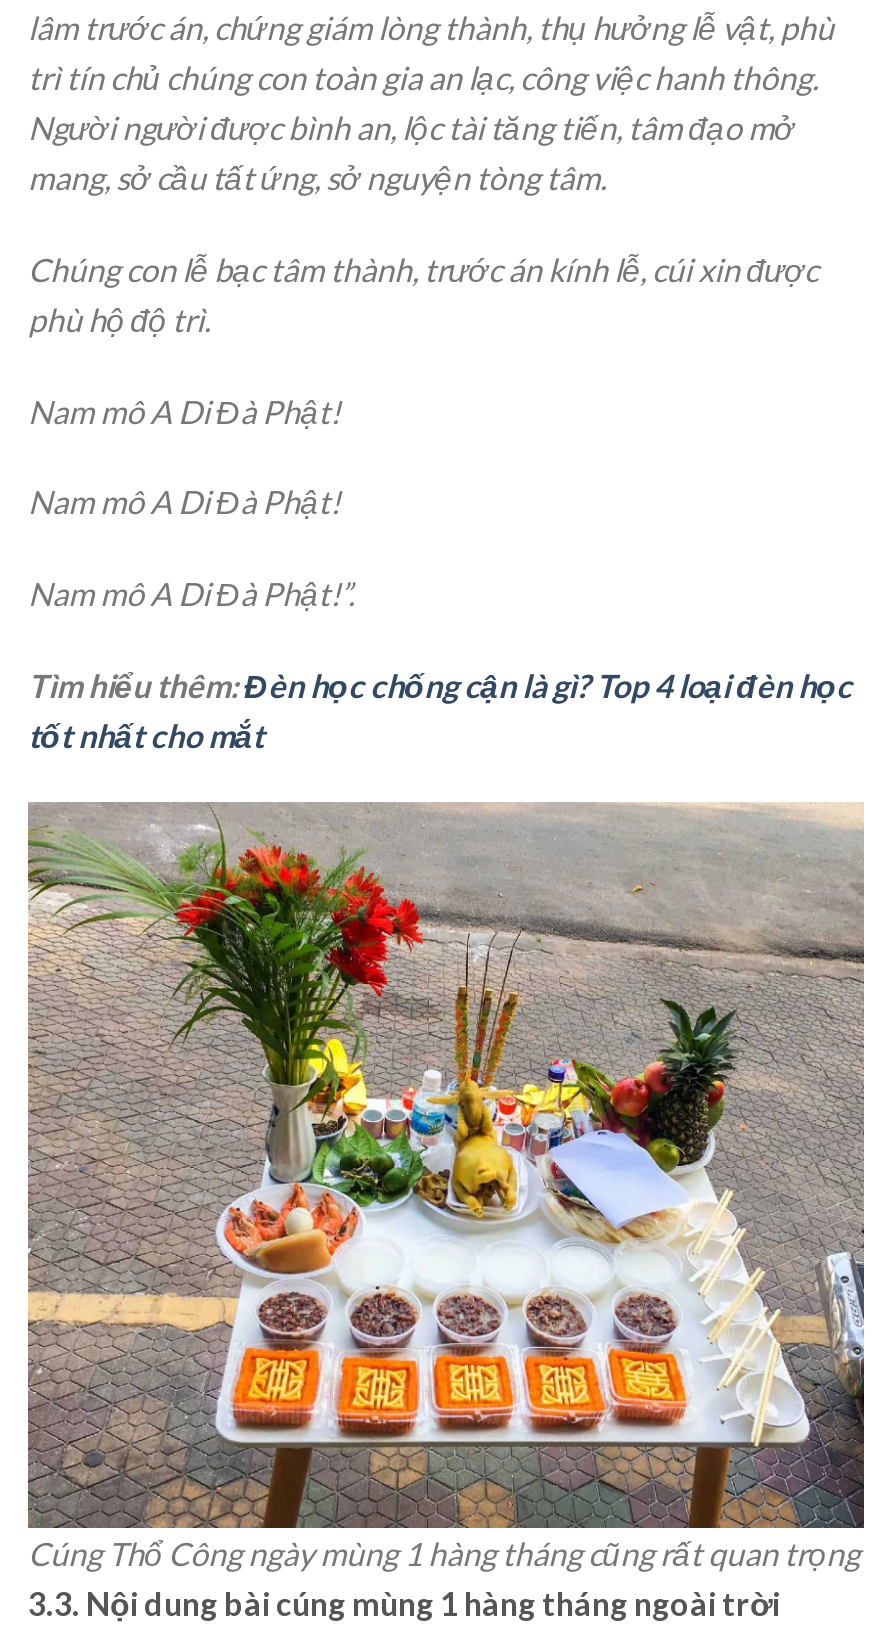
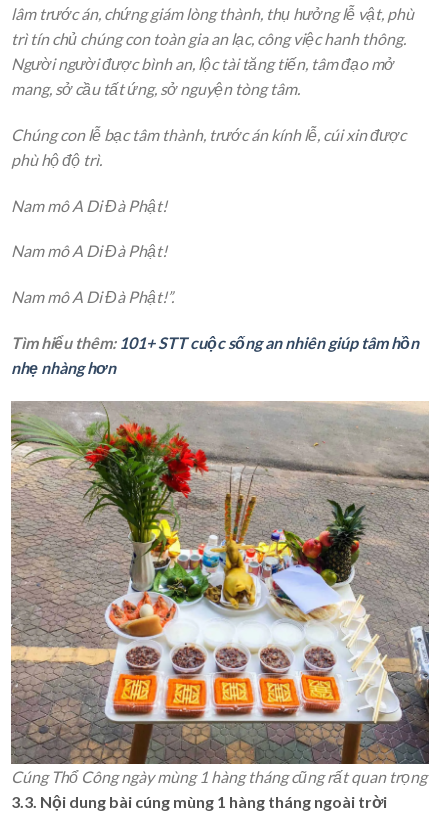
[28,666,852,754] Tìm hiểu thêm:Đèn học chống cận là gì? Top 4 loại đèn học | tốt nhất cho mắt -> [11,333,419,377] Tìm hiểu thêm:101+ STT cuộc sống an nhiên giúp tâm hồn | nhẹ nhàng hơn

